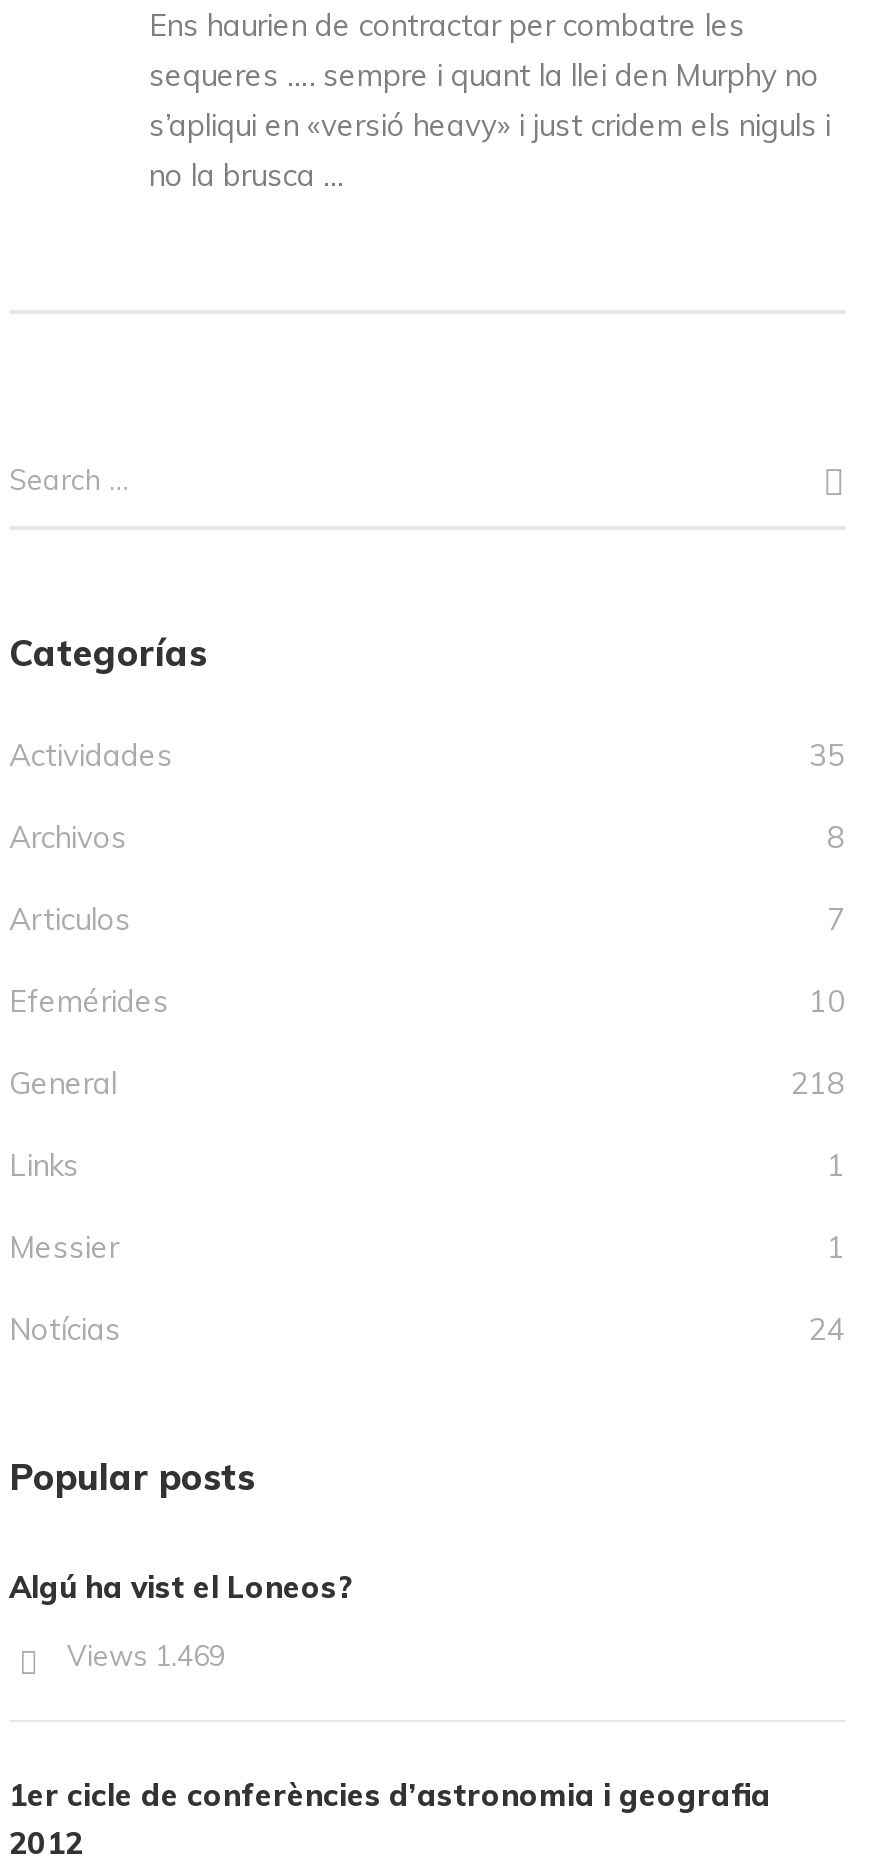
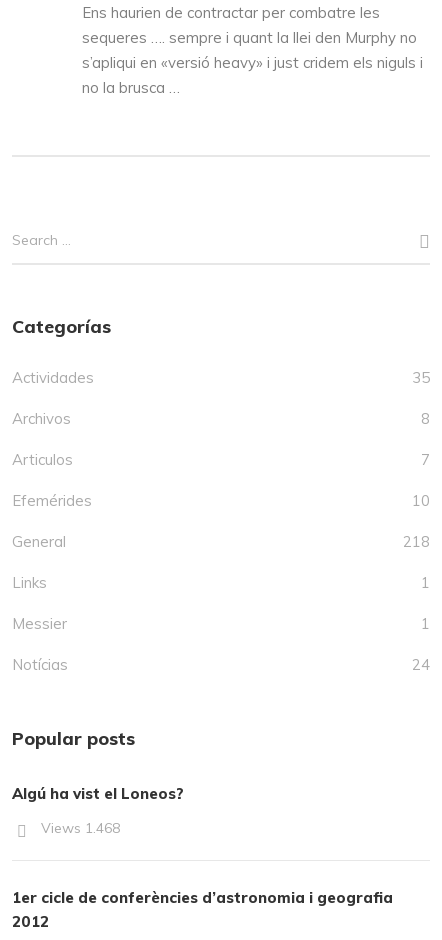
[67,1638,225,1674] Views 1.469 -> [41,819,120,837] Views 1.468

